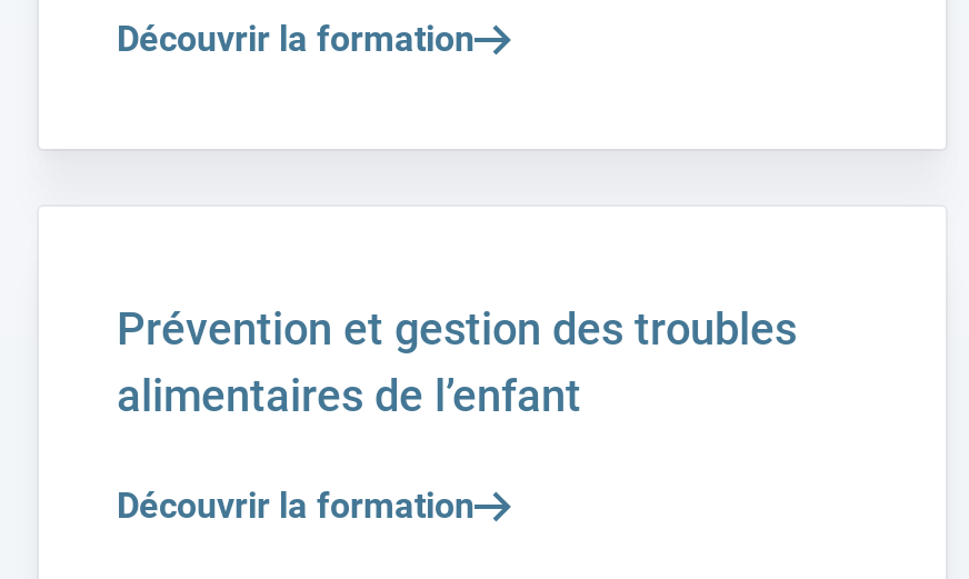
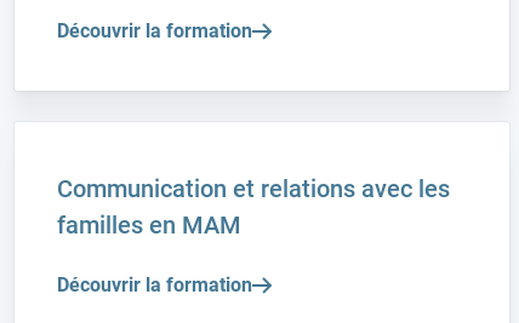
[117,302,797,422] Prévention et gestion des troubles | alimentaires de l’enfant -> [57,174,450,240] Communication et relations avec les | familles en MAM

